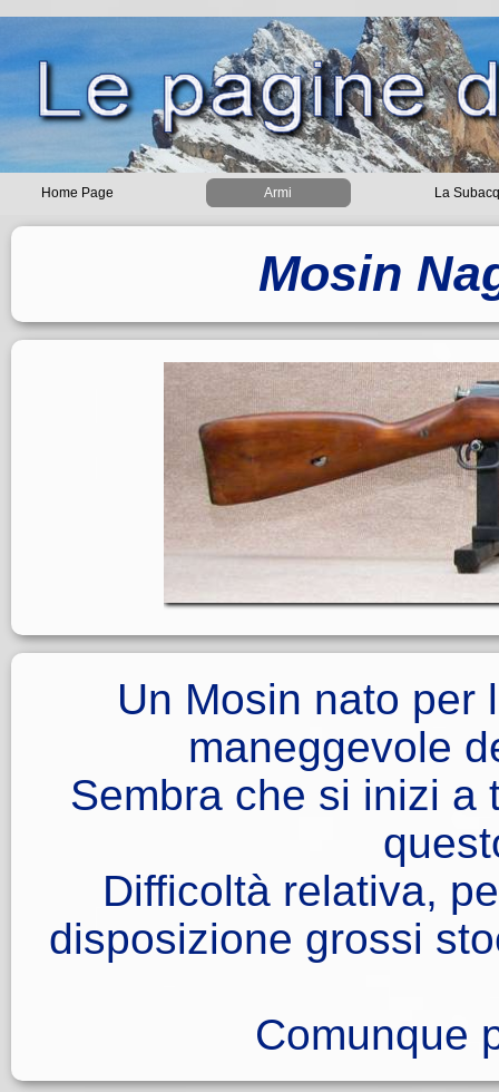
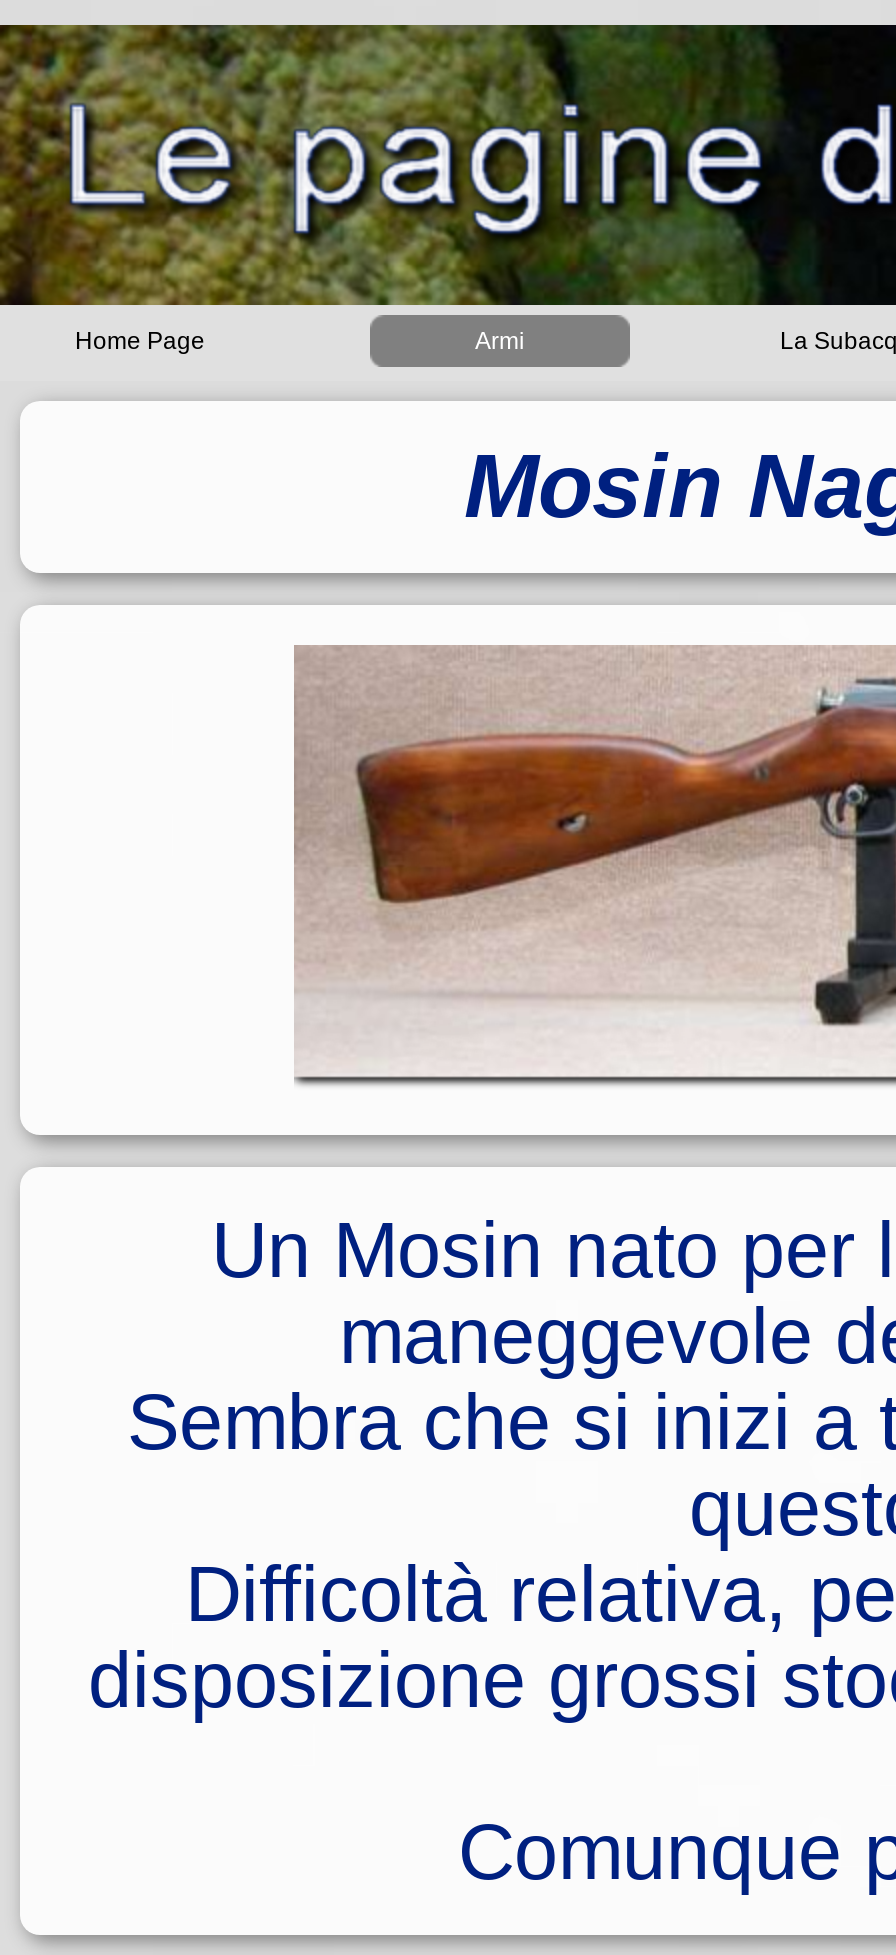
[3,16,496,174] [image] -> [6,23,890,307] [image]

